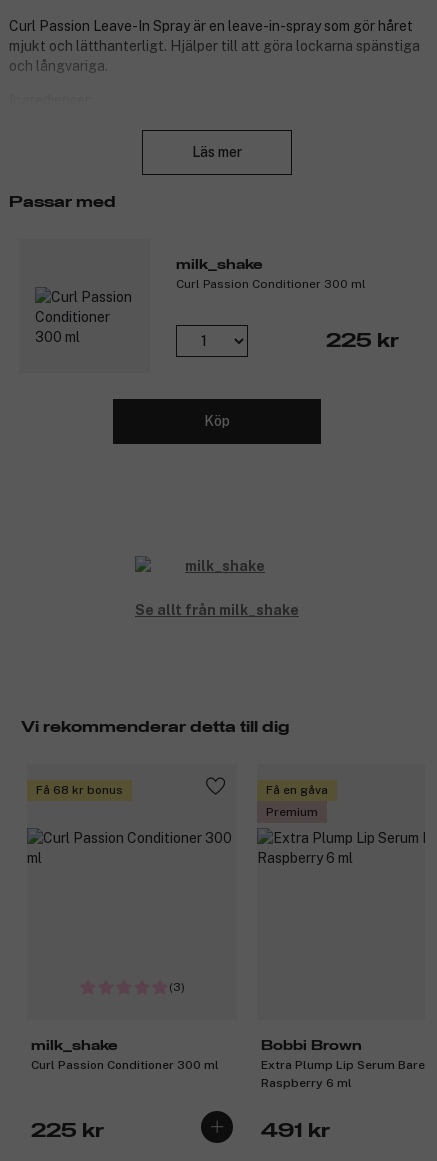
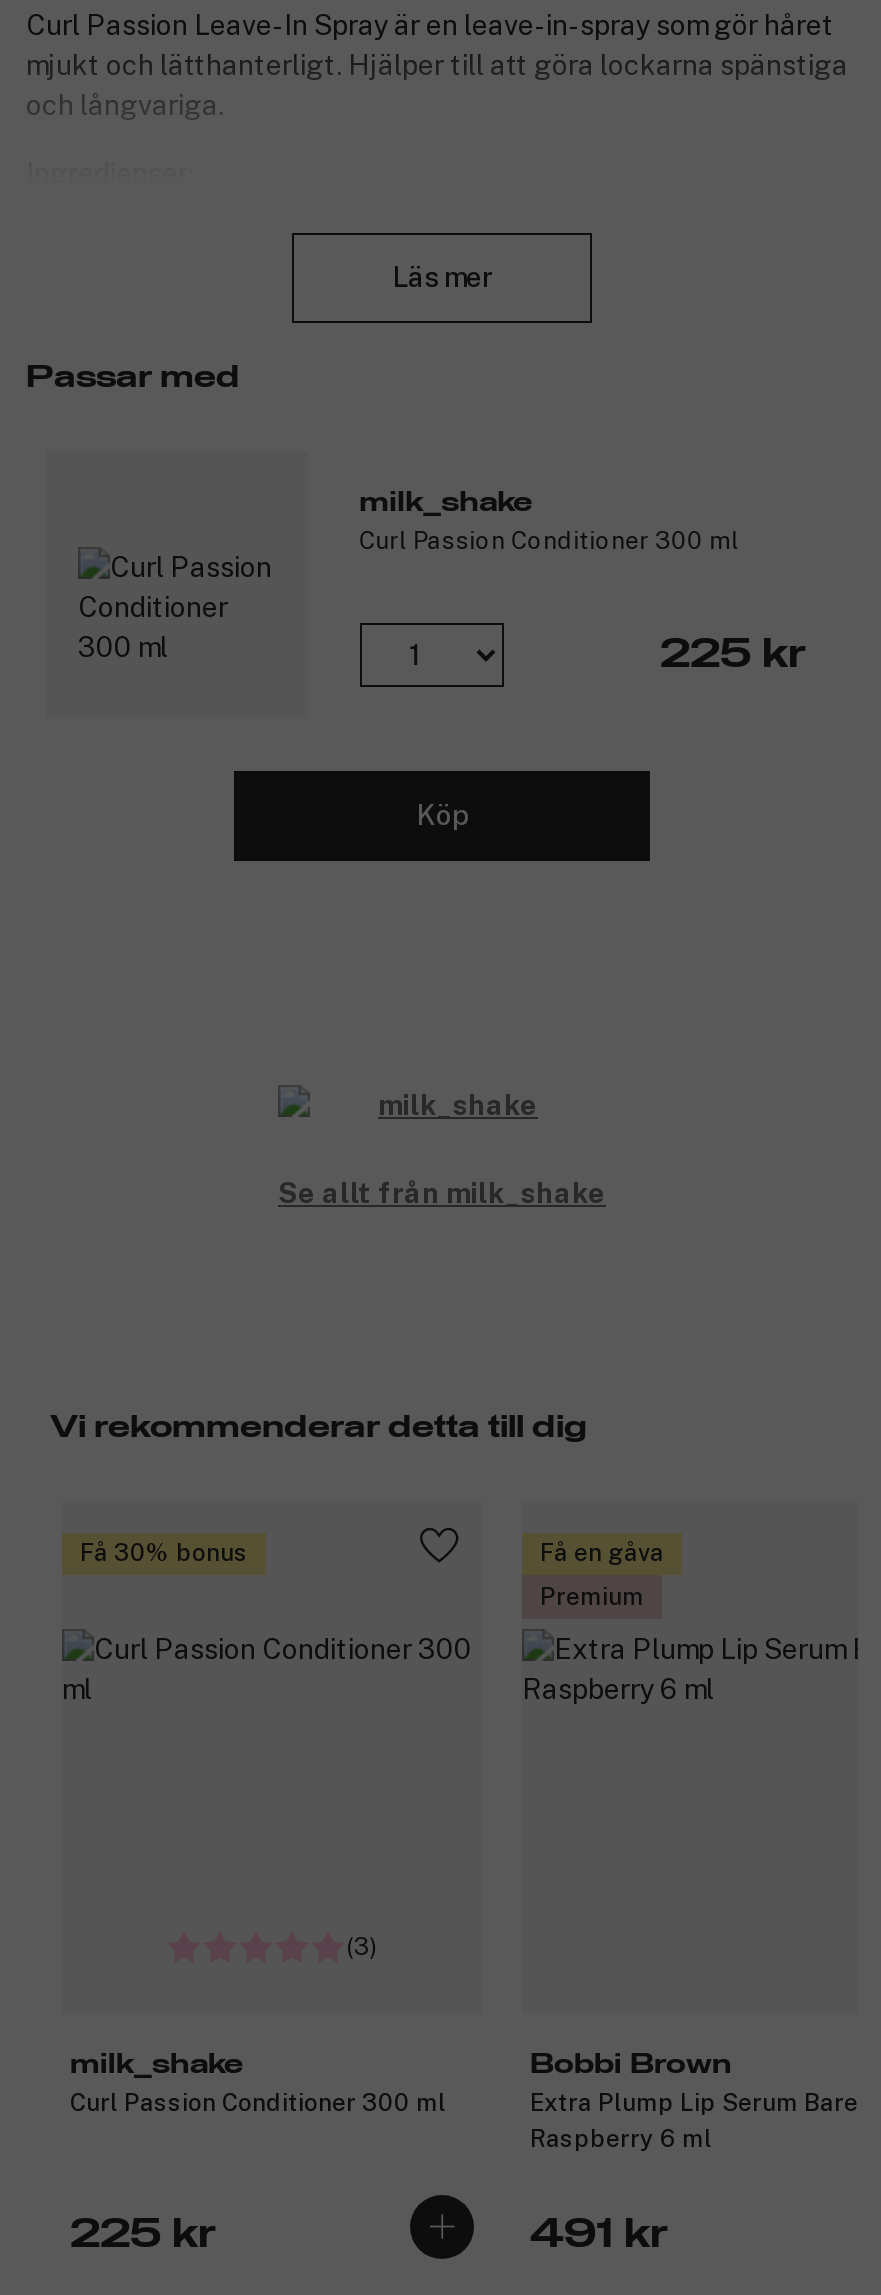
[36,783,123,797] Få 68 kr bonus -> [80,1540,248,1568] Få 30% bonus

